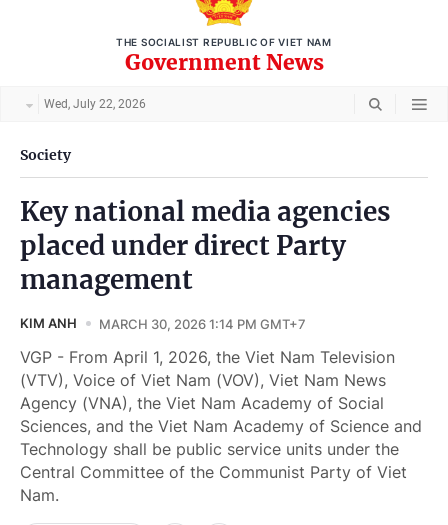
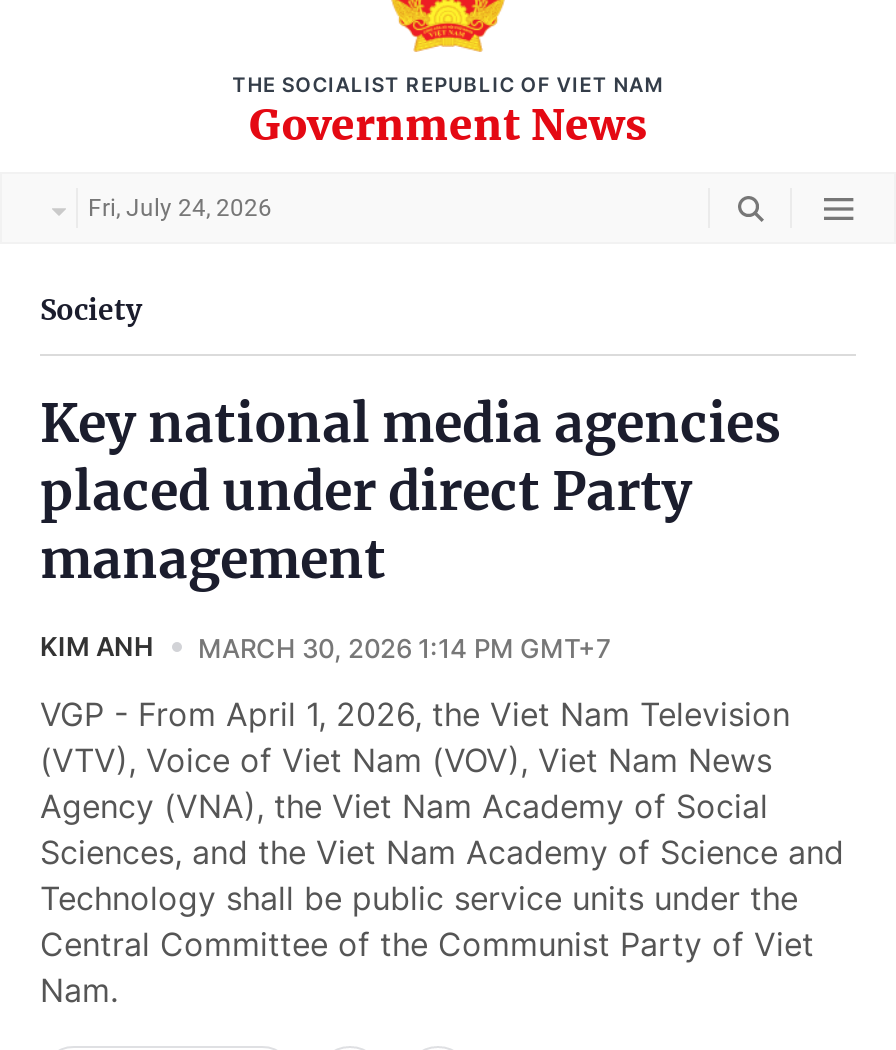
[44,97,146,111] Wed, July 22, 2026 -> [88,194,272,222] Fri, July 24, 2026

